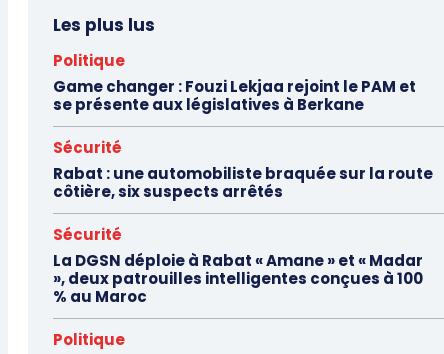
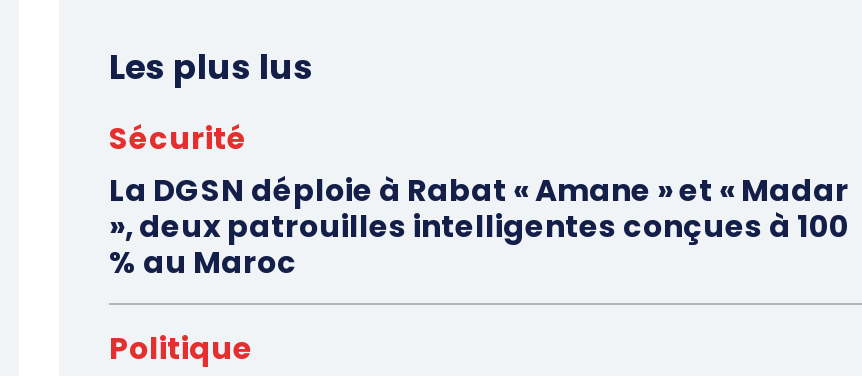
[53,50,433,202] Politique | Game changer : Fouzi Lekjaa rejoint le PAM et | se présente aux législatives à Berkane | Sécurité | Rabat : une automobiliste braquée sur la route | côtière, six suspects arrêtés -> none

